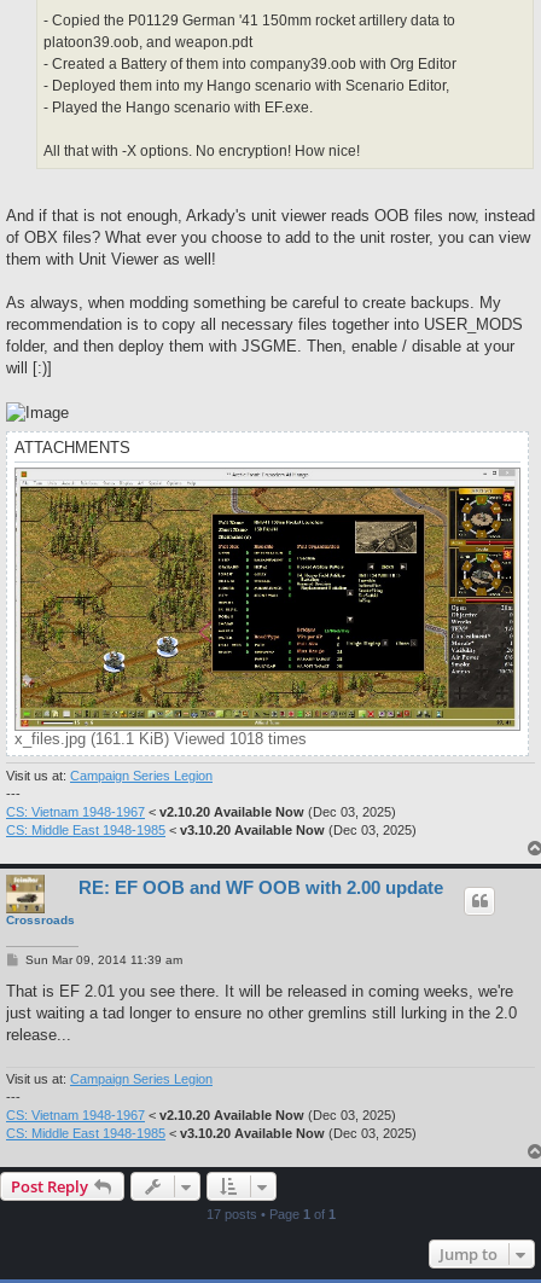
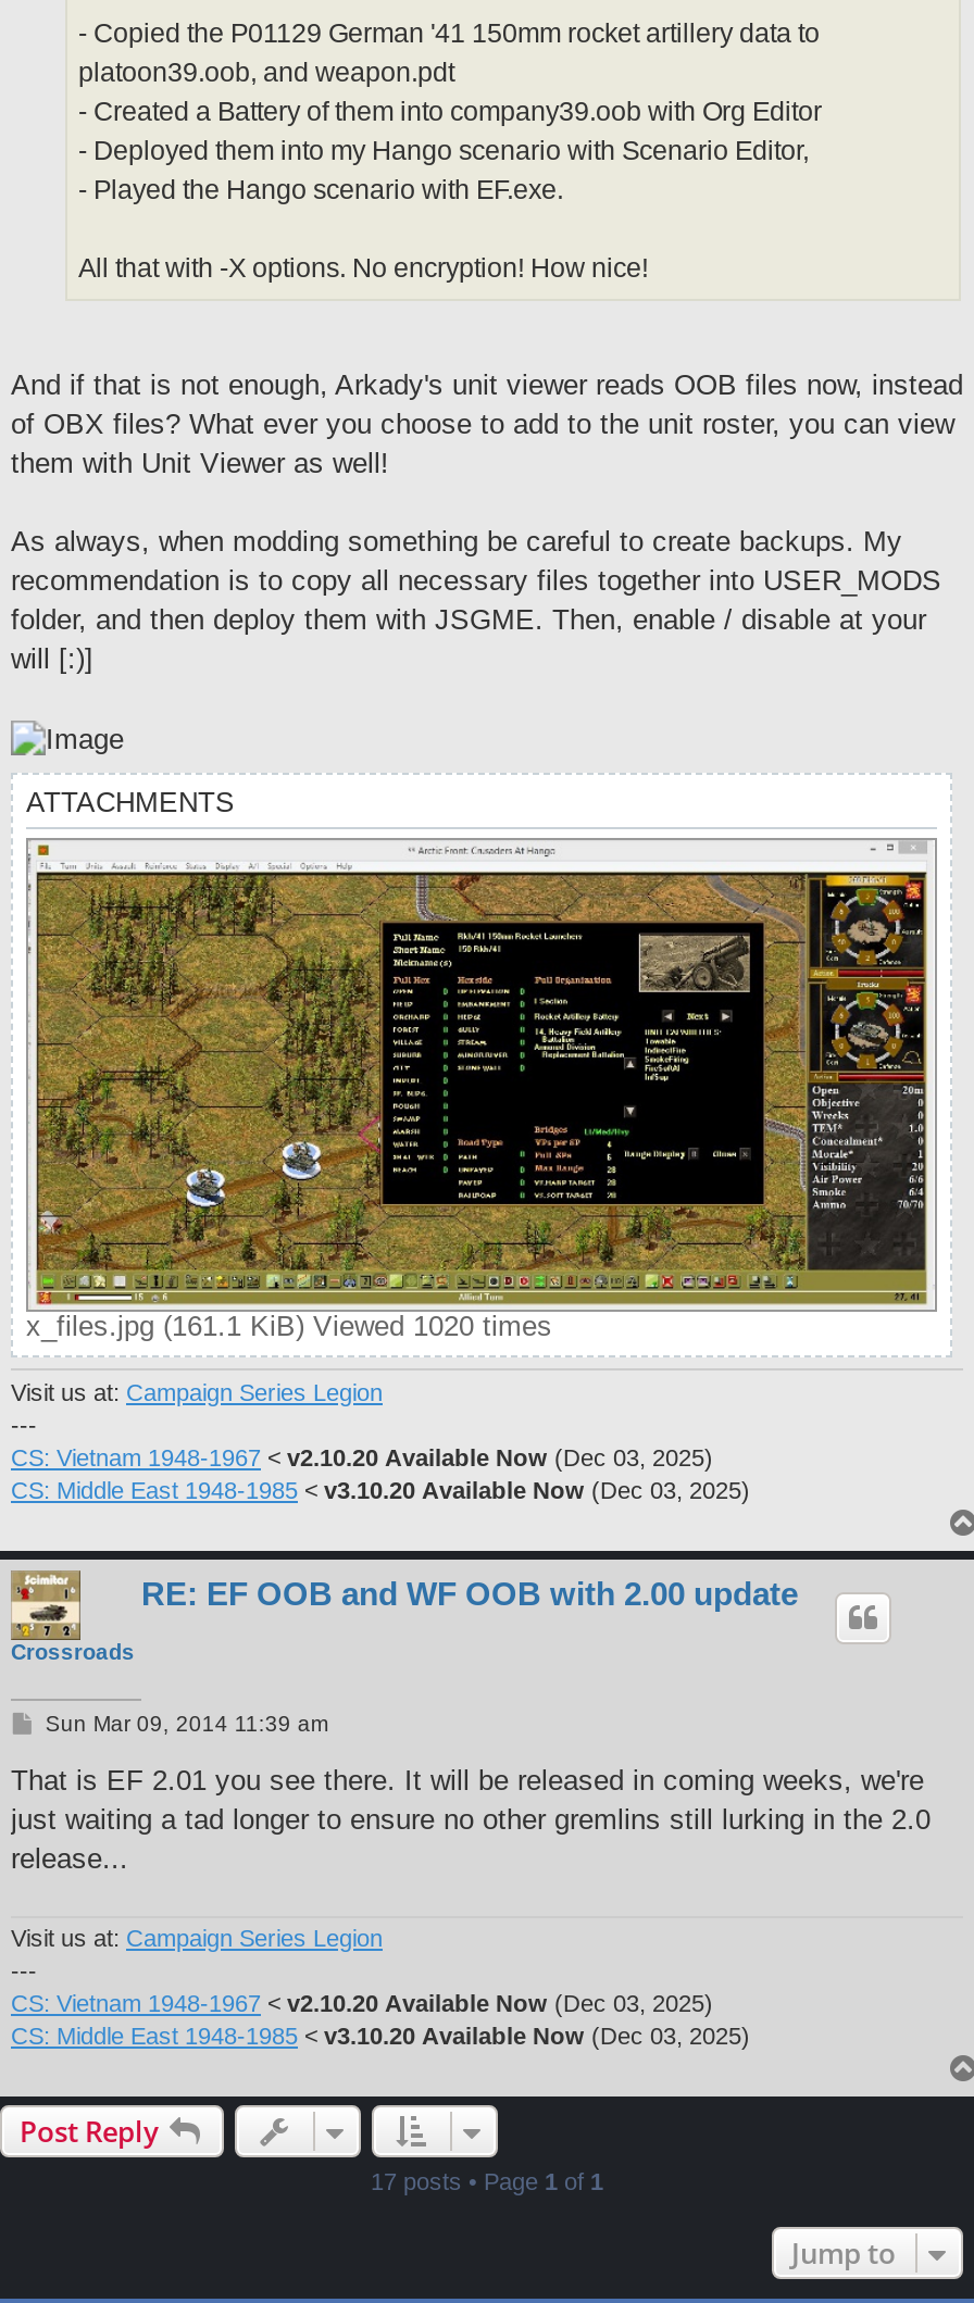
[14,730,307,748] x_files.jpg (161.1 KiB) Viewed 1018 times -> [26,1311,552,1343] x_files.jpg (161.1 KiB) Viewed 1020 times

